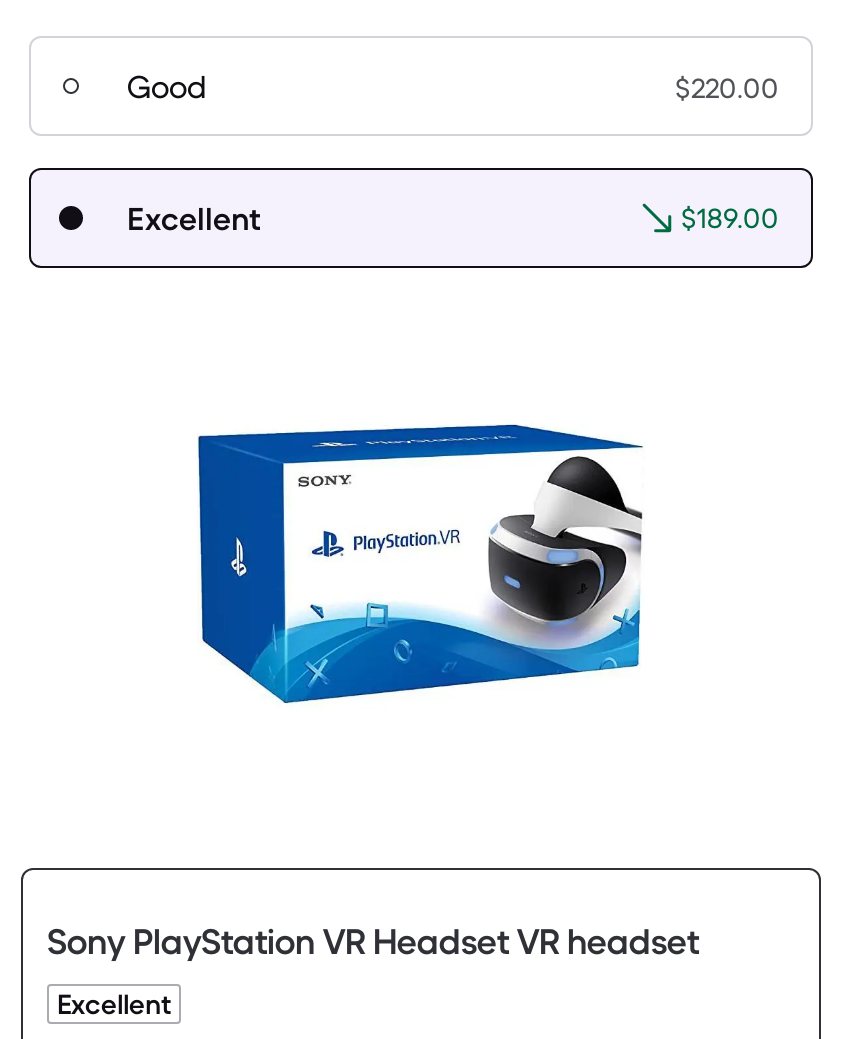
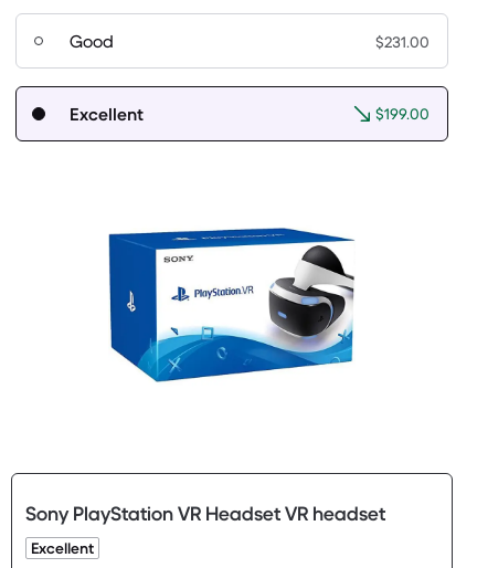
[675,71,779,107] $220.00 -> [375,32,430,52] $231.00
[681,201,779,237] $189.00 -> [375,104,430,124] $199.00

